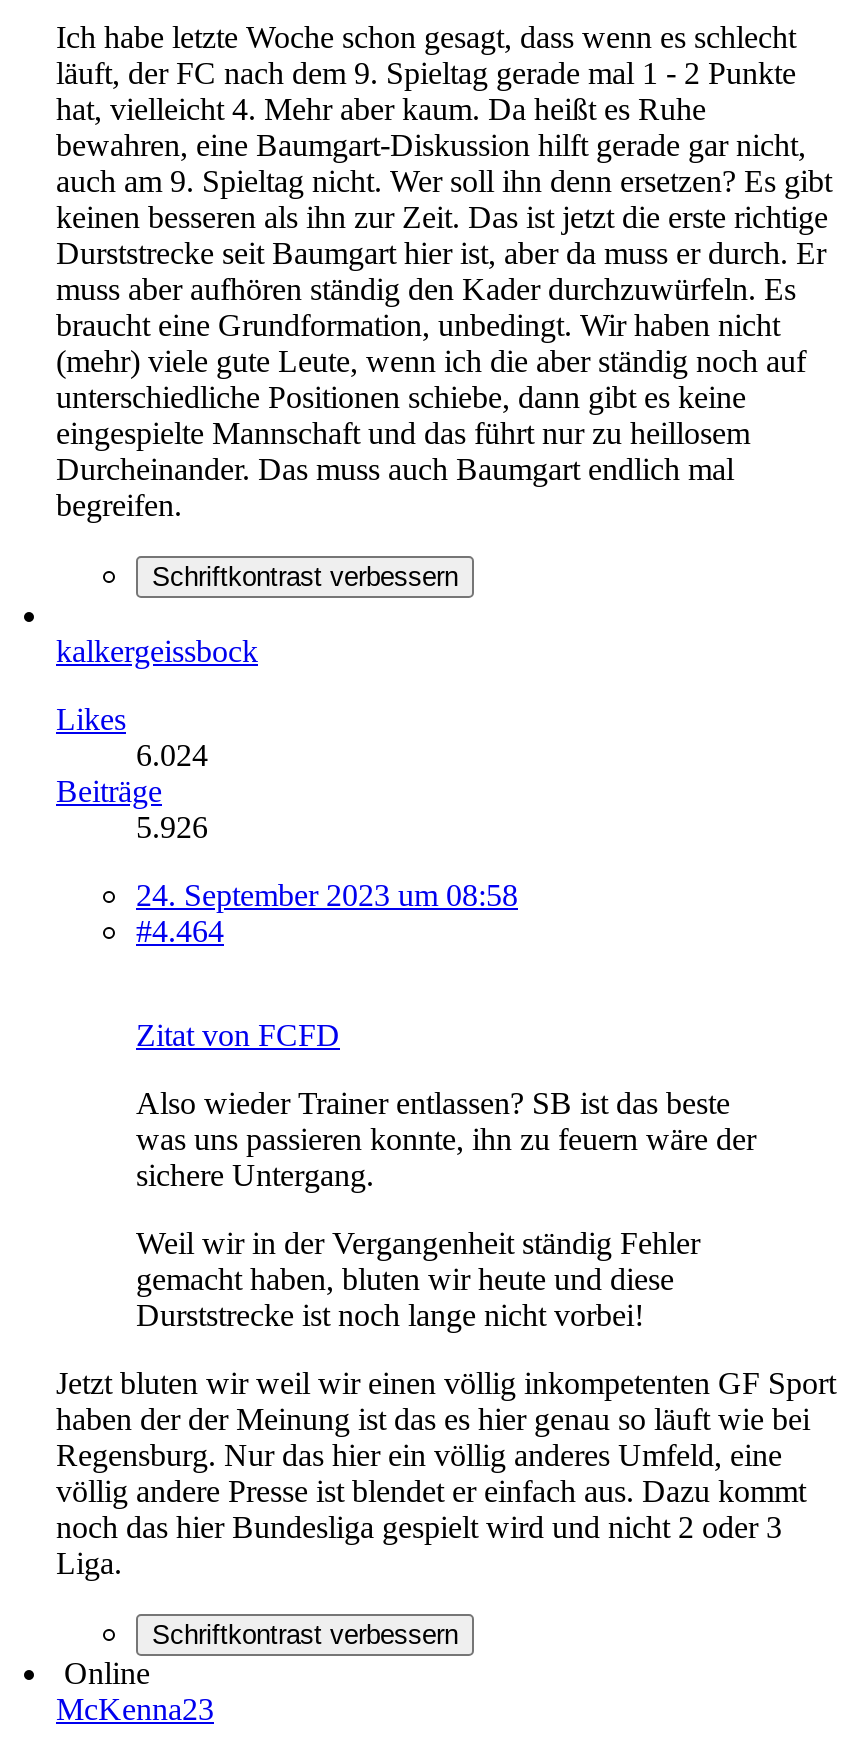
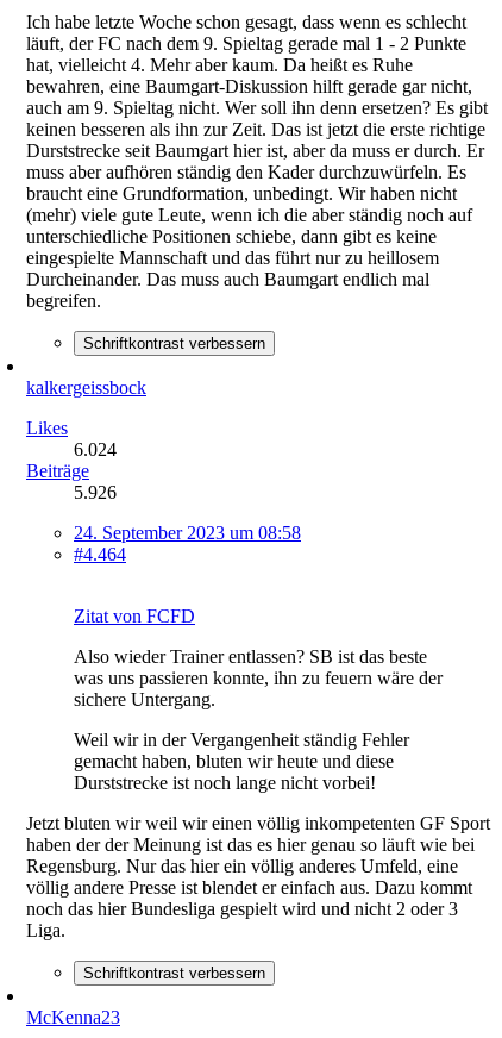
[64,1656,150,1690] Online -> none

